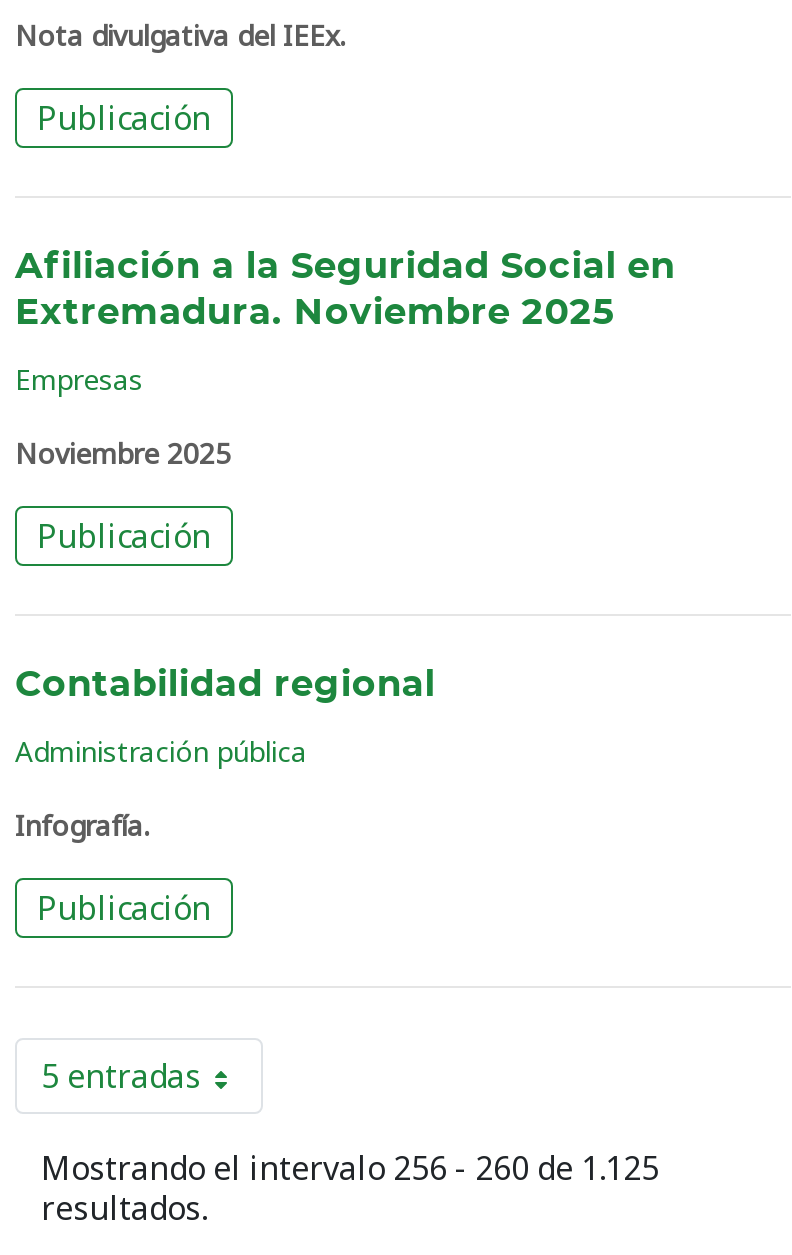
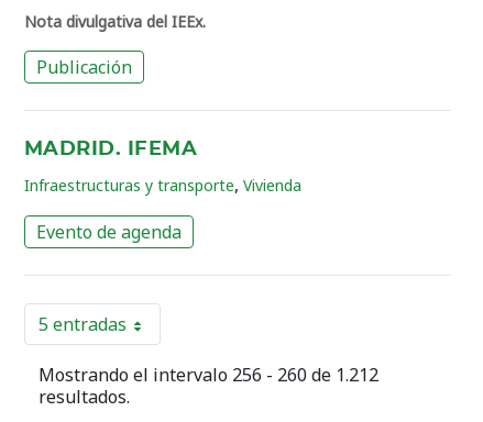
[15,250,675,930] Afiliación a la Seguridad Social en | Extremadura. Noviembre 2025 | Empresas | Noviembre 2025 | Publicación | Contabilidad regional | Administración pública | Infografía. | Publicación -> [24,140,301,244] MADRID. IFEMA | Infraestructuras y transporte, Vivienda | Evento de agenda
[41,1146,659,1190] Mostrando el intervalo 256 - 260 de 1.125 -> [39,363,378,387] Mostrando el intervalo 256 - 260 de 1.212

